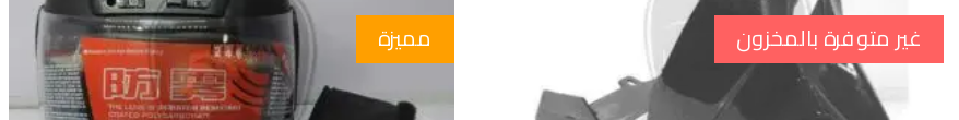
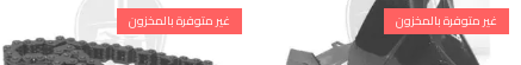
[378,17,433,59] مميزة -> [129,9,230,32] غير متوفرة بالمخزون

